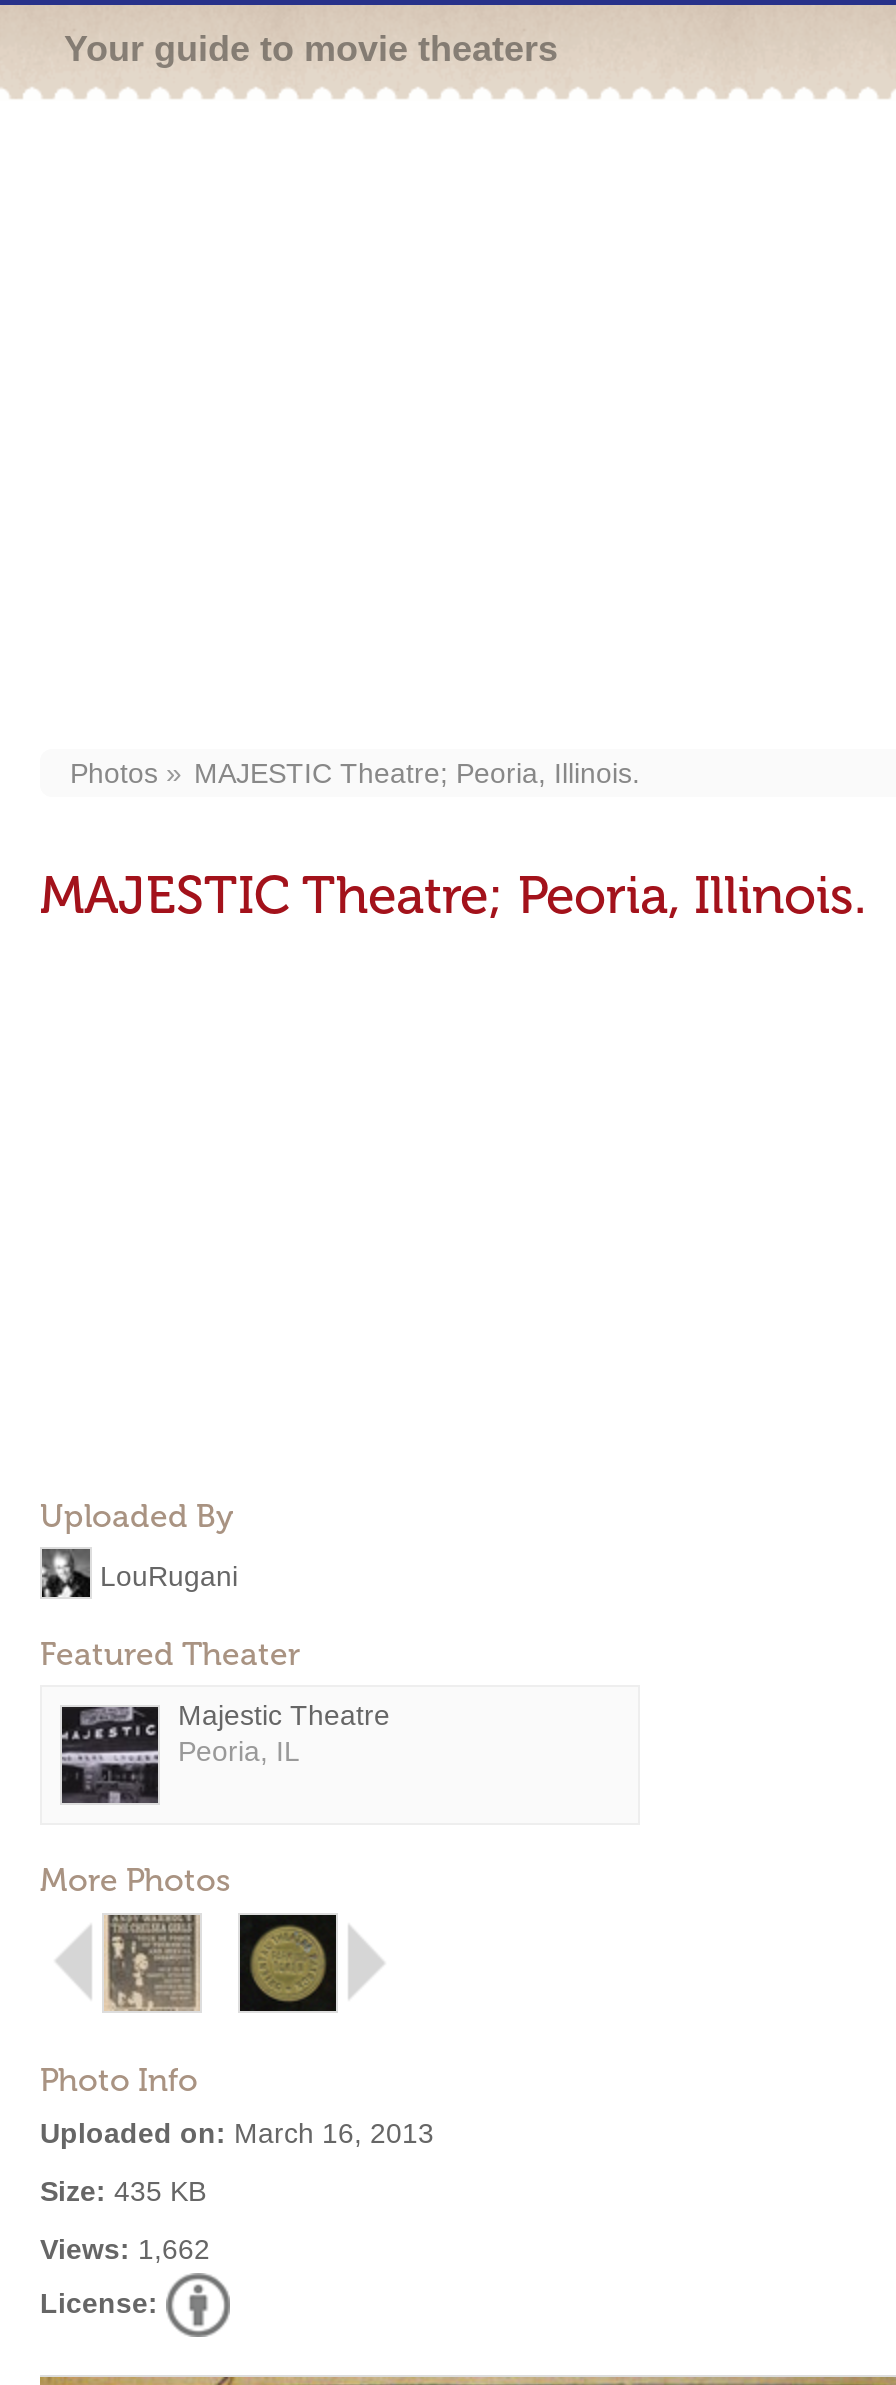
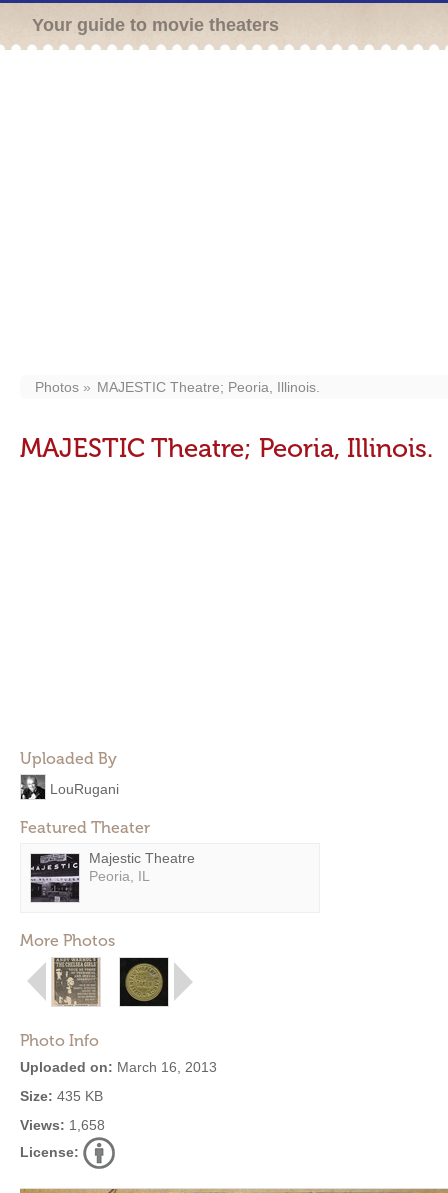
[40,2233,210,2265] Views: 1,662 -> [20,1117,105,1133] Views: 1,658

